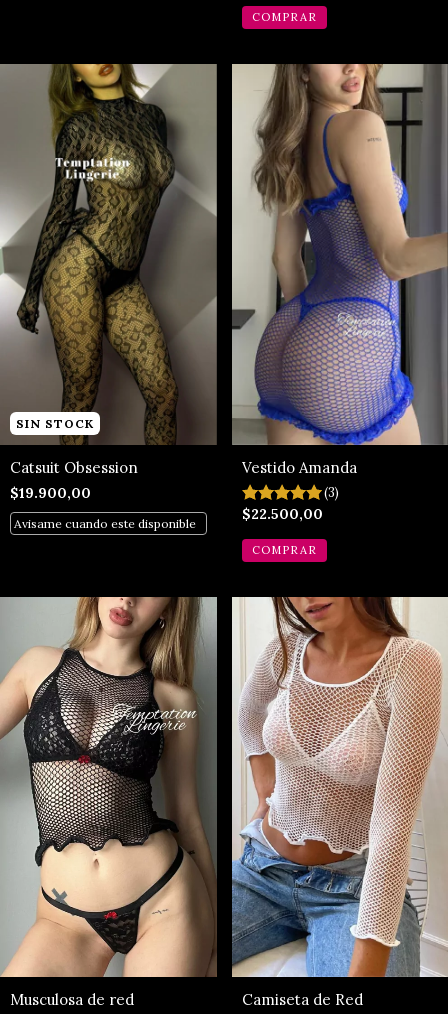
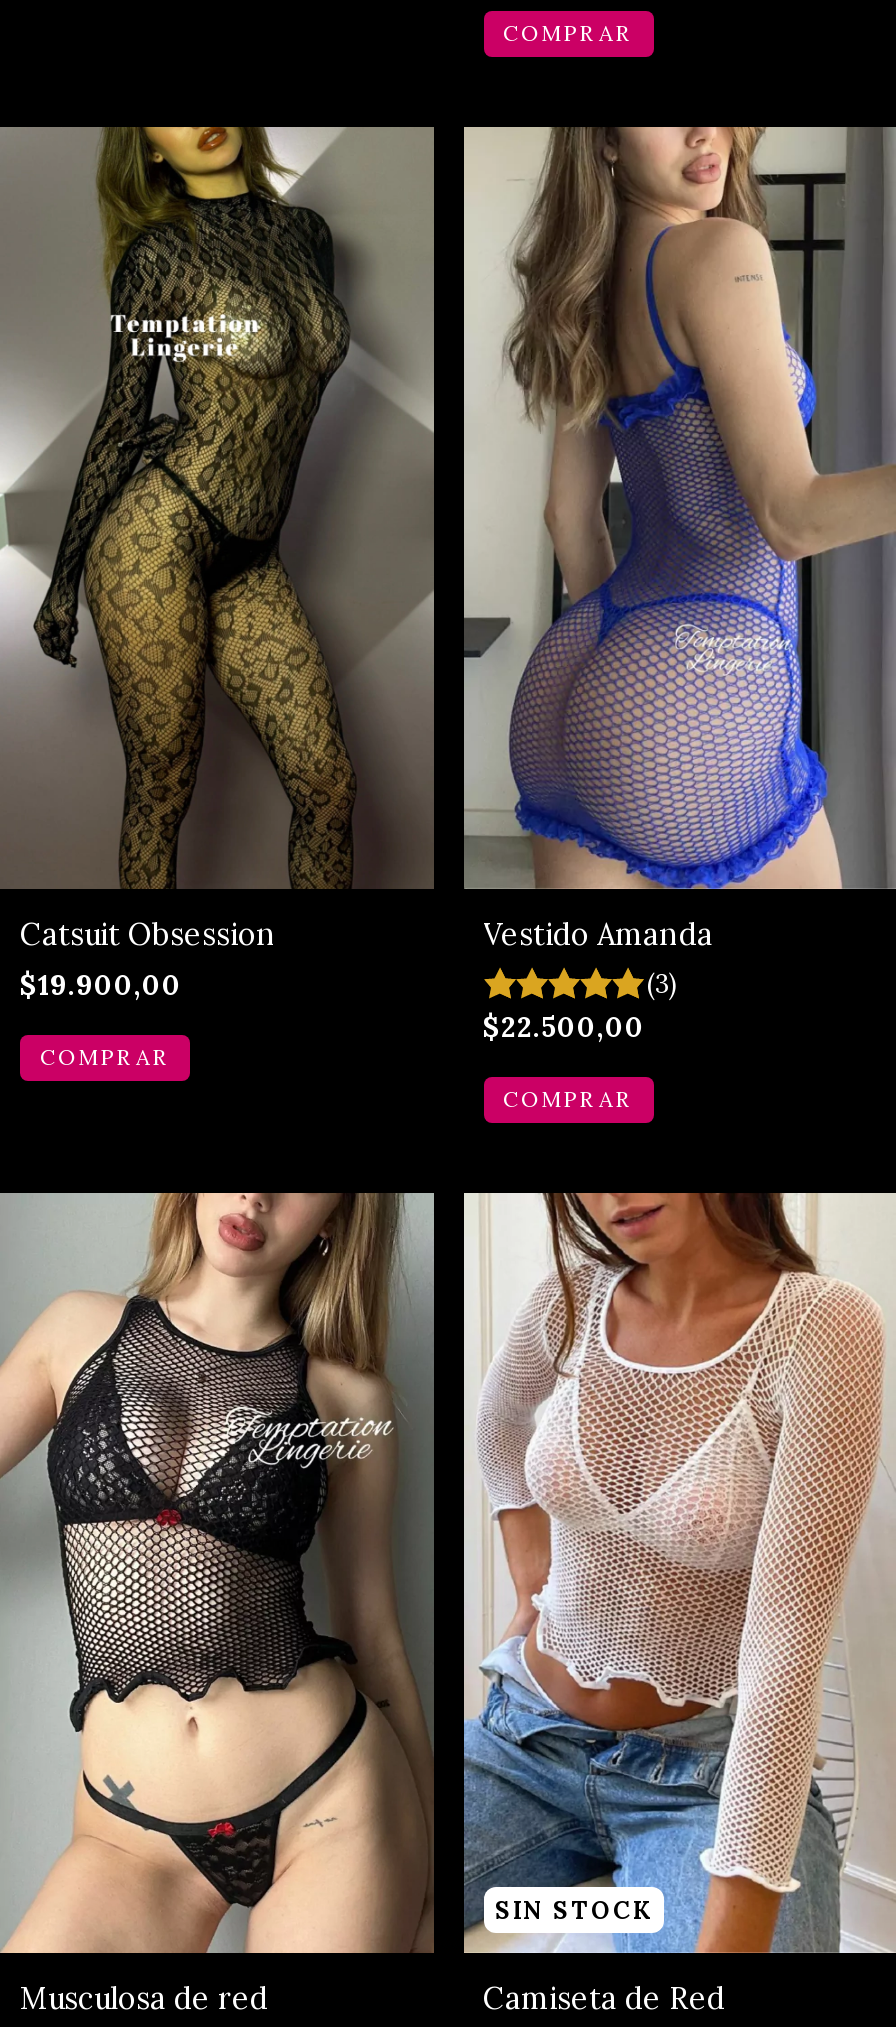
moved [16,416,94,431] -> [495,1896,651,1926]: SIN STOCK
[14,516,196,531] Avisame cuando este disponible -> [40,1043,170,1071] COMPRAR

